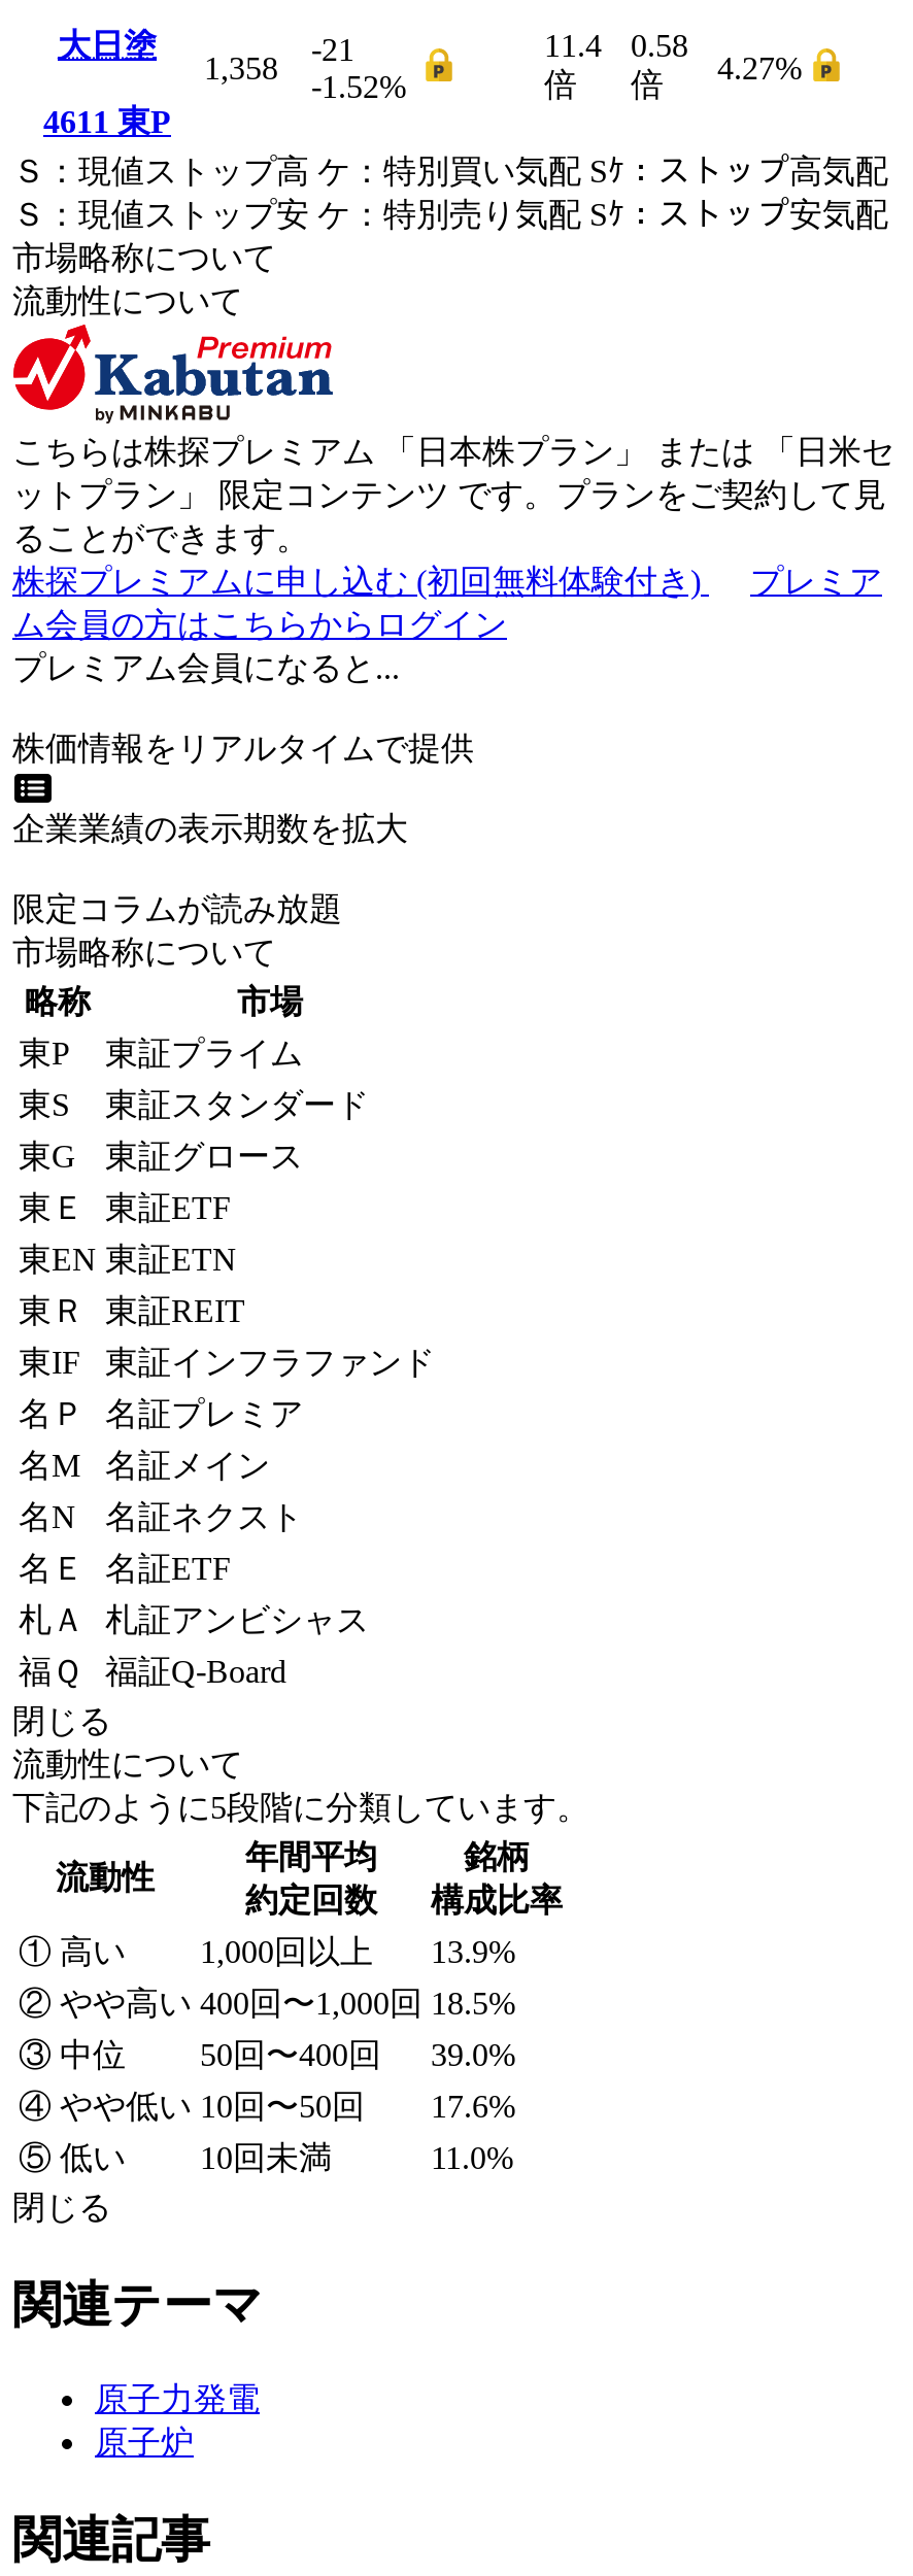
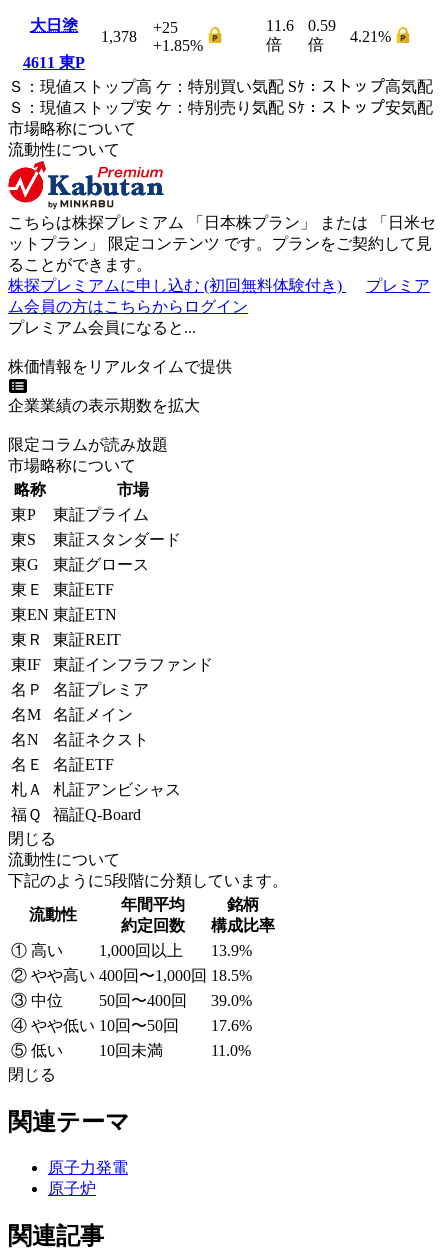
[311,32,354,67] -21 -> [153,19,178,36] +25
[544,27,602,62] 11.4 -> [266,17,294,34] 11.6
[631,27,688,62] 0.58 -> [308,17,336,34] 0.59
[204,50,278,85] 1,358 -> [101,28,137,45] 1,378
[544,50,802,102] 倍 倍 4.27% -> [266,28,391,53] 倍 倍 4.21%
[311,69,406,104] -1.52% -> [153,37,203,54] +1.85%

